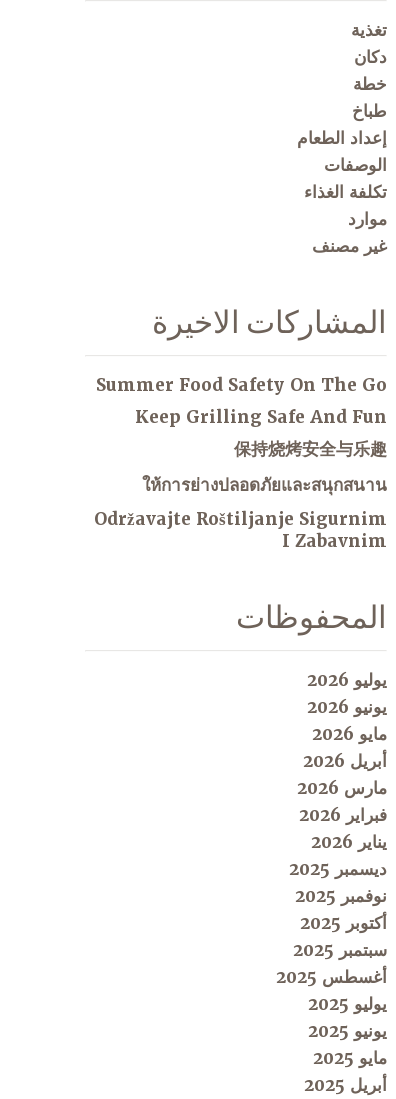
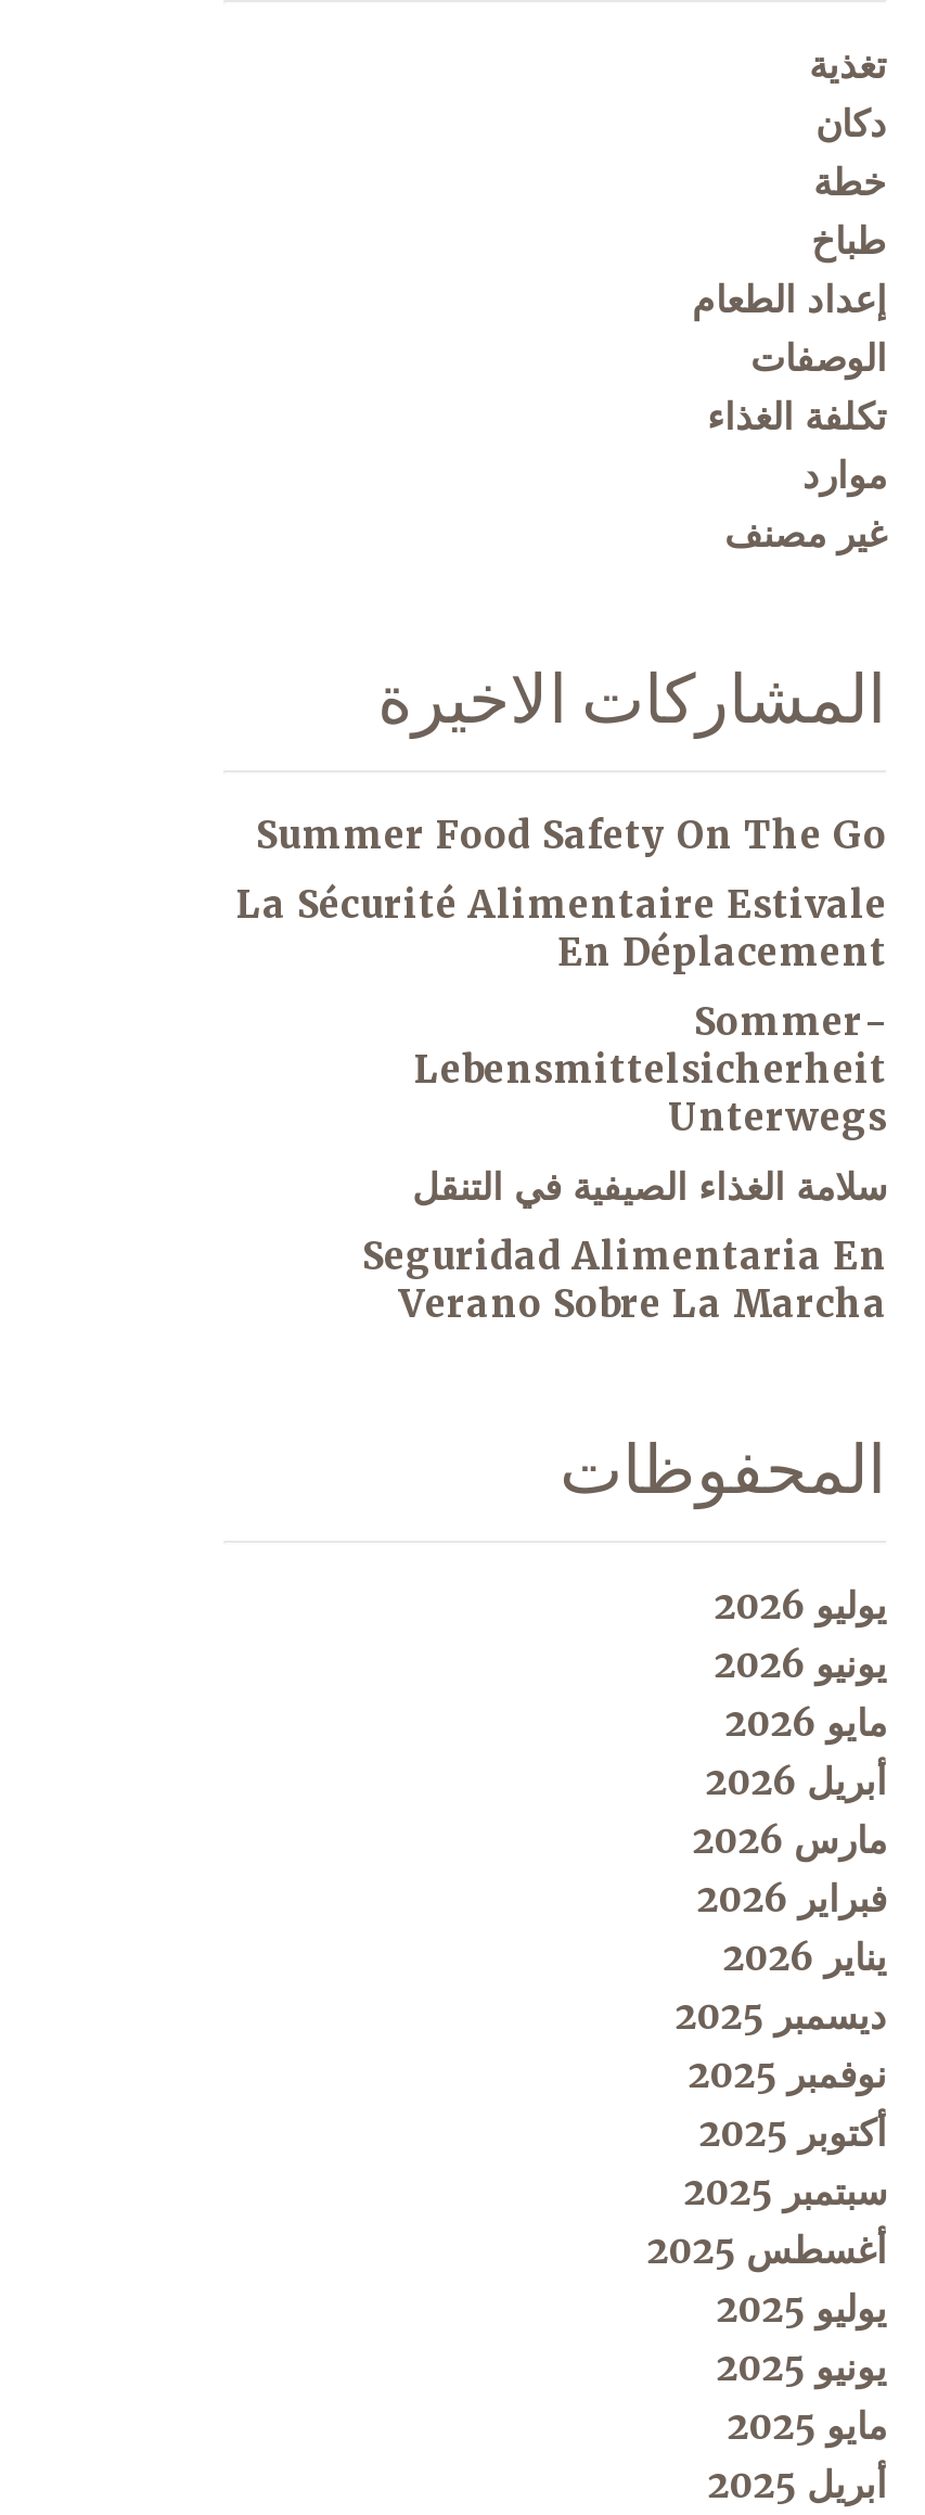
[135,405,387,427] Keep Grilling Safe And Fun -> [236,880,887,975] La Sécurité Alimentaire Estivale | En Déplacement
[234,437,387,459] 保持烧烤安全与乐趣 -> [414,997,887,1140] Sommer- | Lebensmittelsicherheit | Unterwegs
[142,473,387,495] ให้การย่างปลอดภัยและสนุกสนาน -> [412,1162,887,1210] سلامة الغذاء الصيفية في التنقل
[94,507,387,551] Održavajte Roštiljanje Sigurnim | I Zabavnim -> [362,1231,887,1327] Seguridad Alimentaria En | Verano Sobre La Marcha

